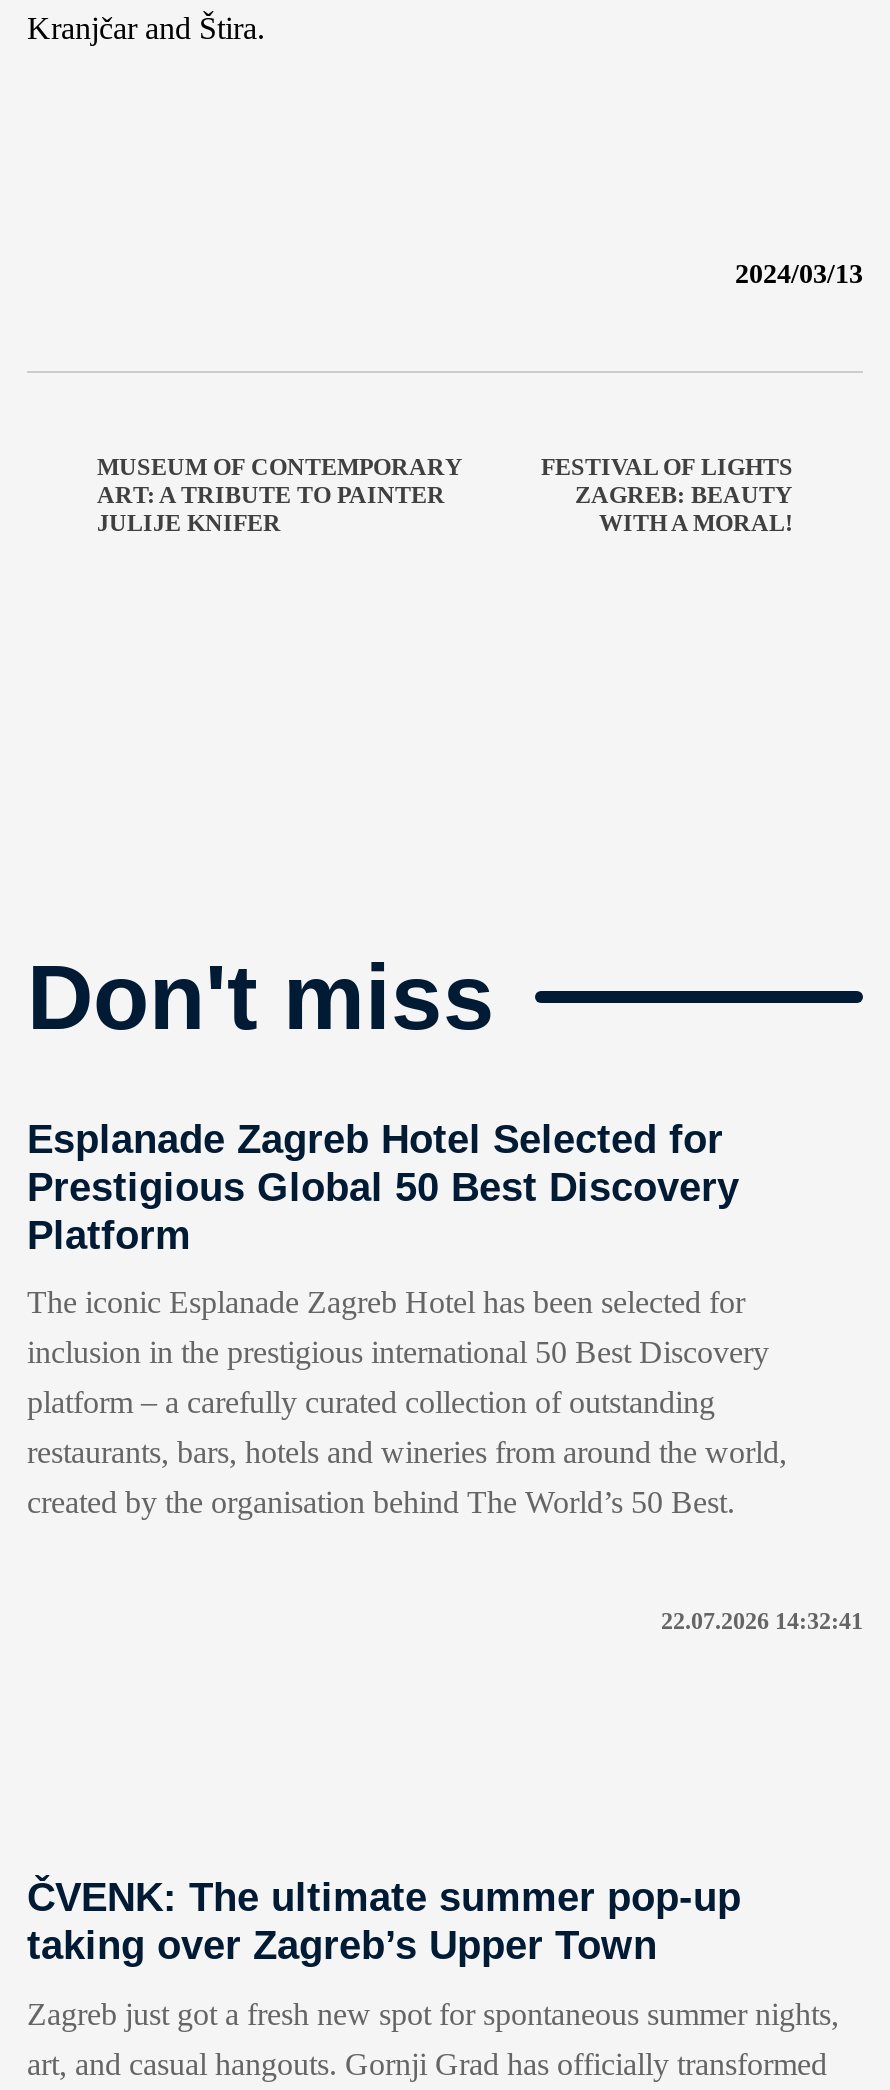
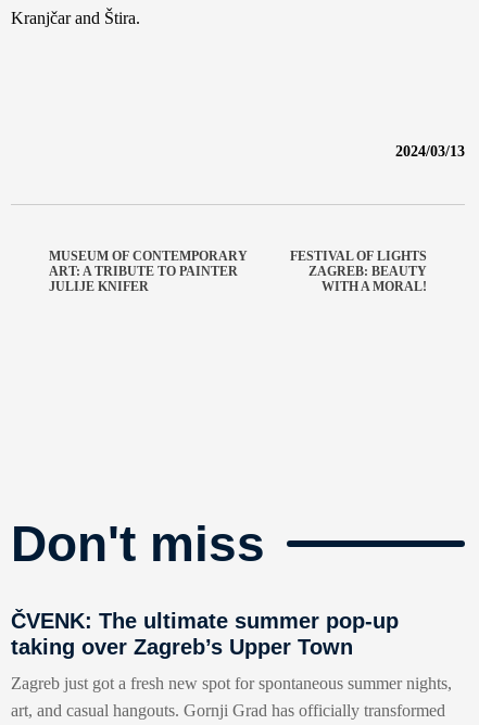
[27,1116,787,1519] Esplanade Zagreb Hotel Selected for | Prestigious Global 50 Best Discovery | Platform | The iconic Esplanade Zagreb Hotel has been selected for | inclusion in the prestigious international 50 Best Discovery | platform – a carefully curated collection of outstanding | restaurants, bars, hotels and wineries from around the world, | created by the organisation behind The World’s 50 Best. -> none
[661,1607,863,1635] 22.07.2026 14:32:41 -> none

